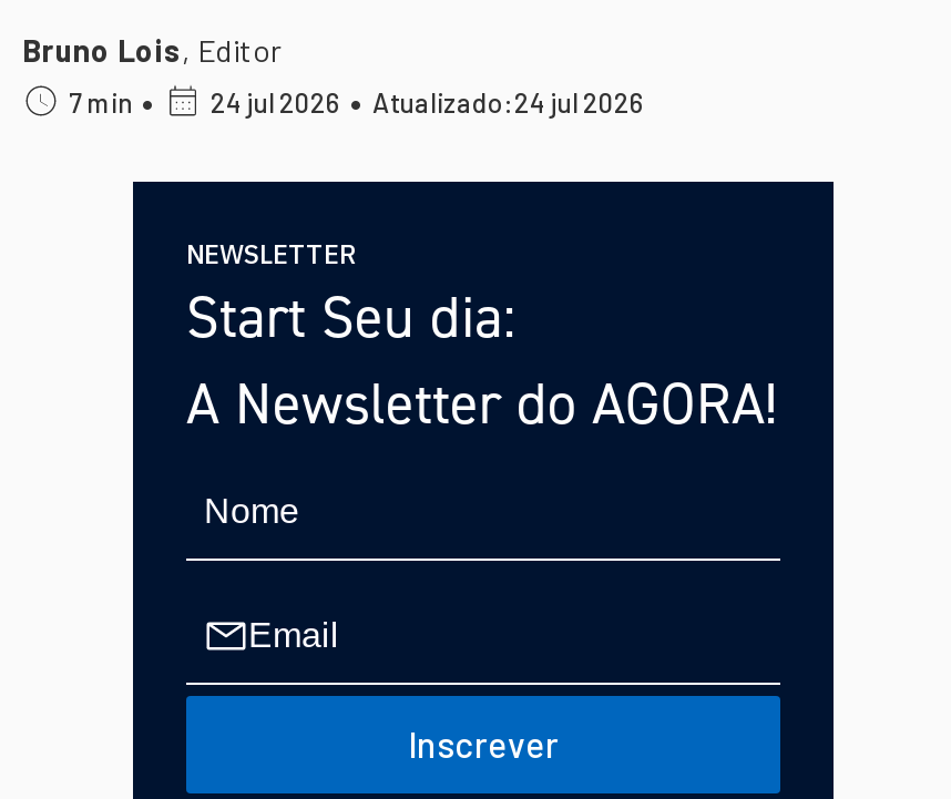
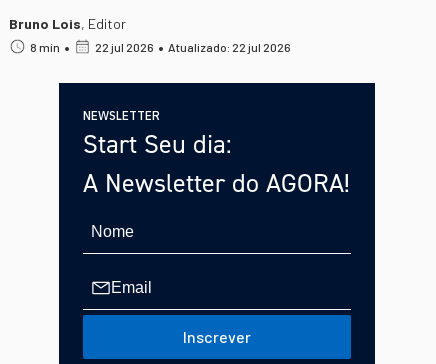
[69,79,155,121] 7 min • -> [30,36,70,55] 8 min •
[211,79,645,121] 24 jul 2026 • Atualizado: 24 jul 2026 -> [95,36,291,55] 22 jul 2026 • Atualizado: 22 jul 2026

